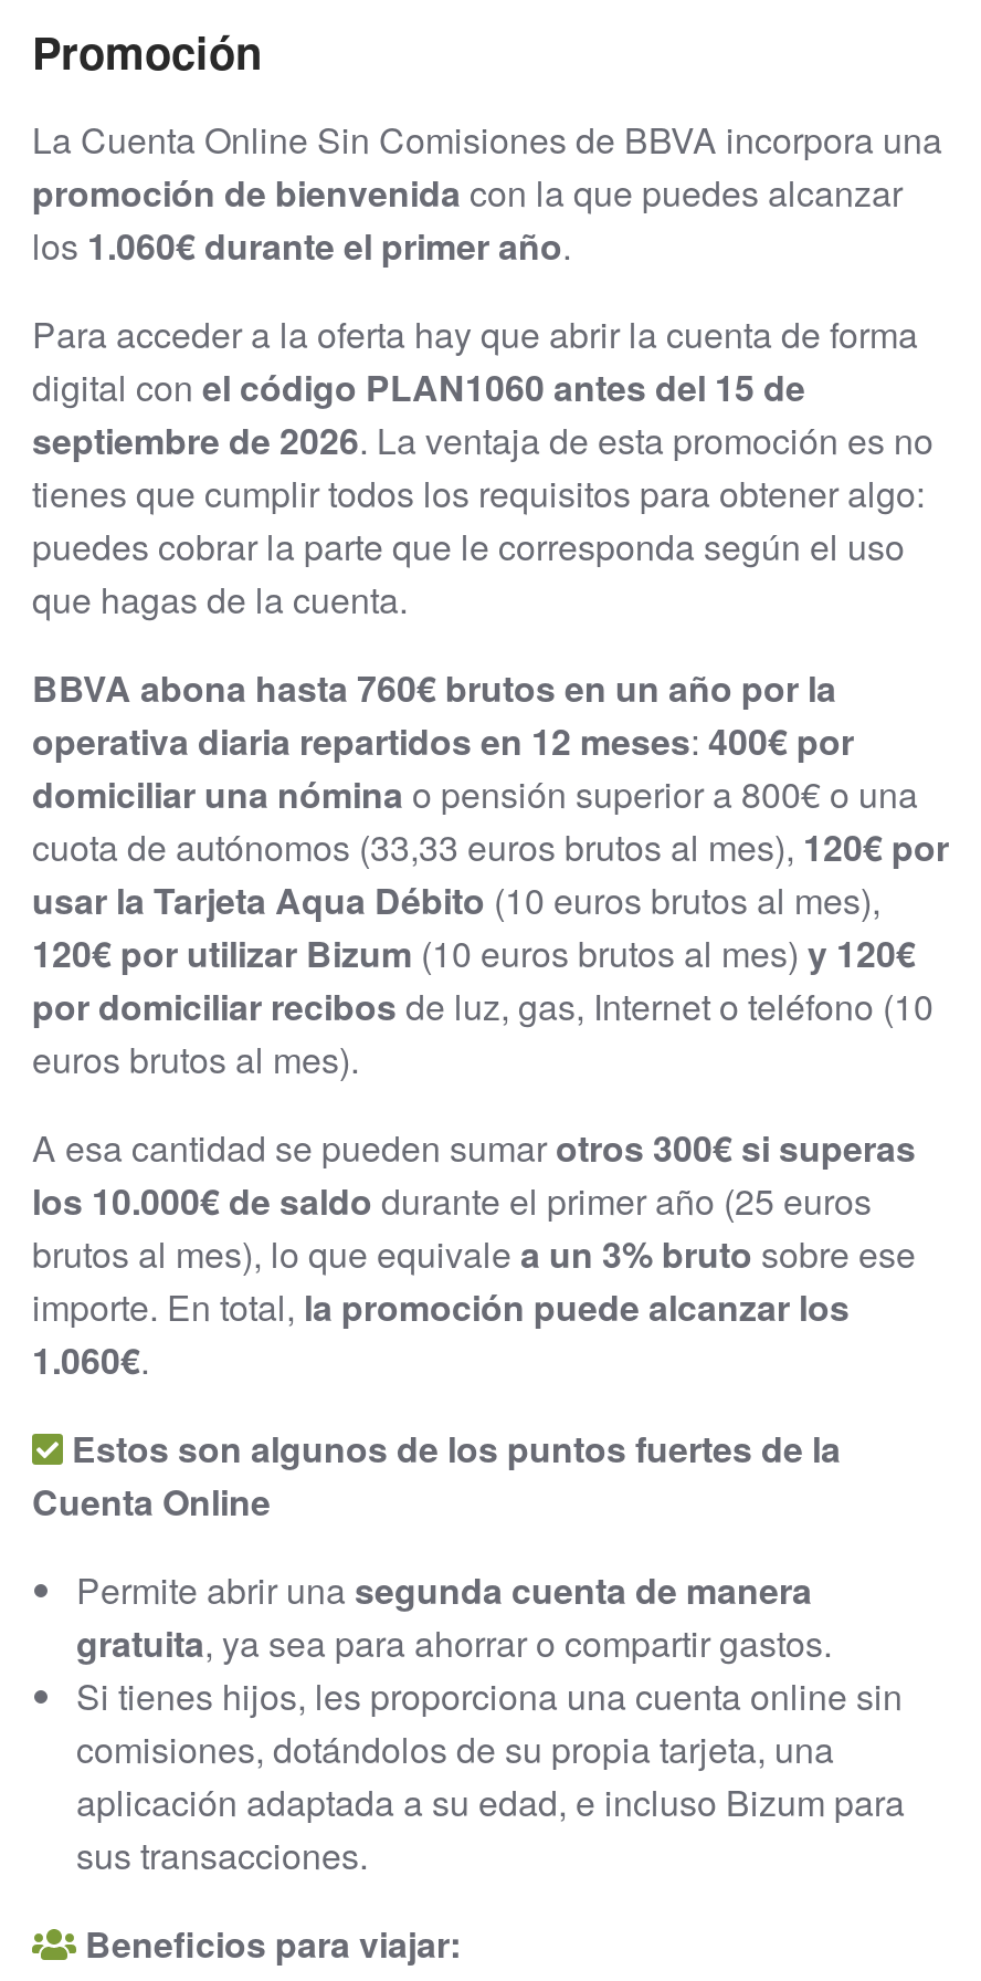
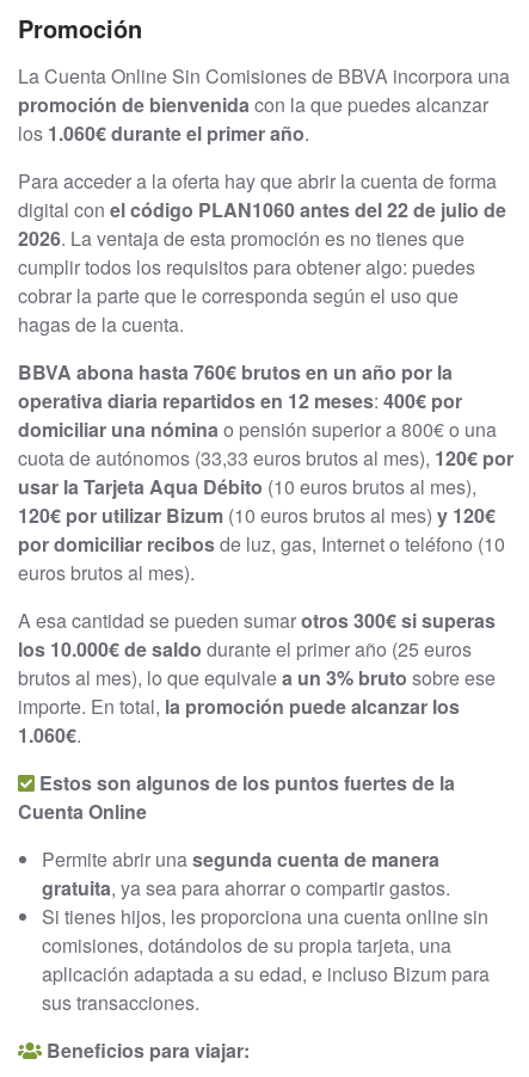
[32,362,933,625] digital con el código PLAN1060 antes del 15 de | septiembre de 2026. La ventaja de esta promoción es no | tienes que cumplir todos los requisitos para obtener algo: | puedes cobrar la parte que le corresponda según el uso | que hagas de la cuenta. -> [18,196,506,338] digital con el código PLAN1060 antes del 22 de julio de | 2026. La ventaja de esta promoción es no tienes que | cumplir todos los requisitos para obtener algo: puedes | cobrar la parte que le corresponda según el uso que | hagas de la cuenta.

